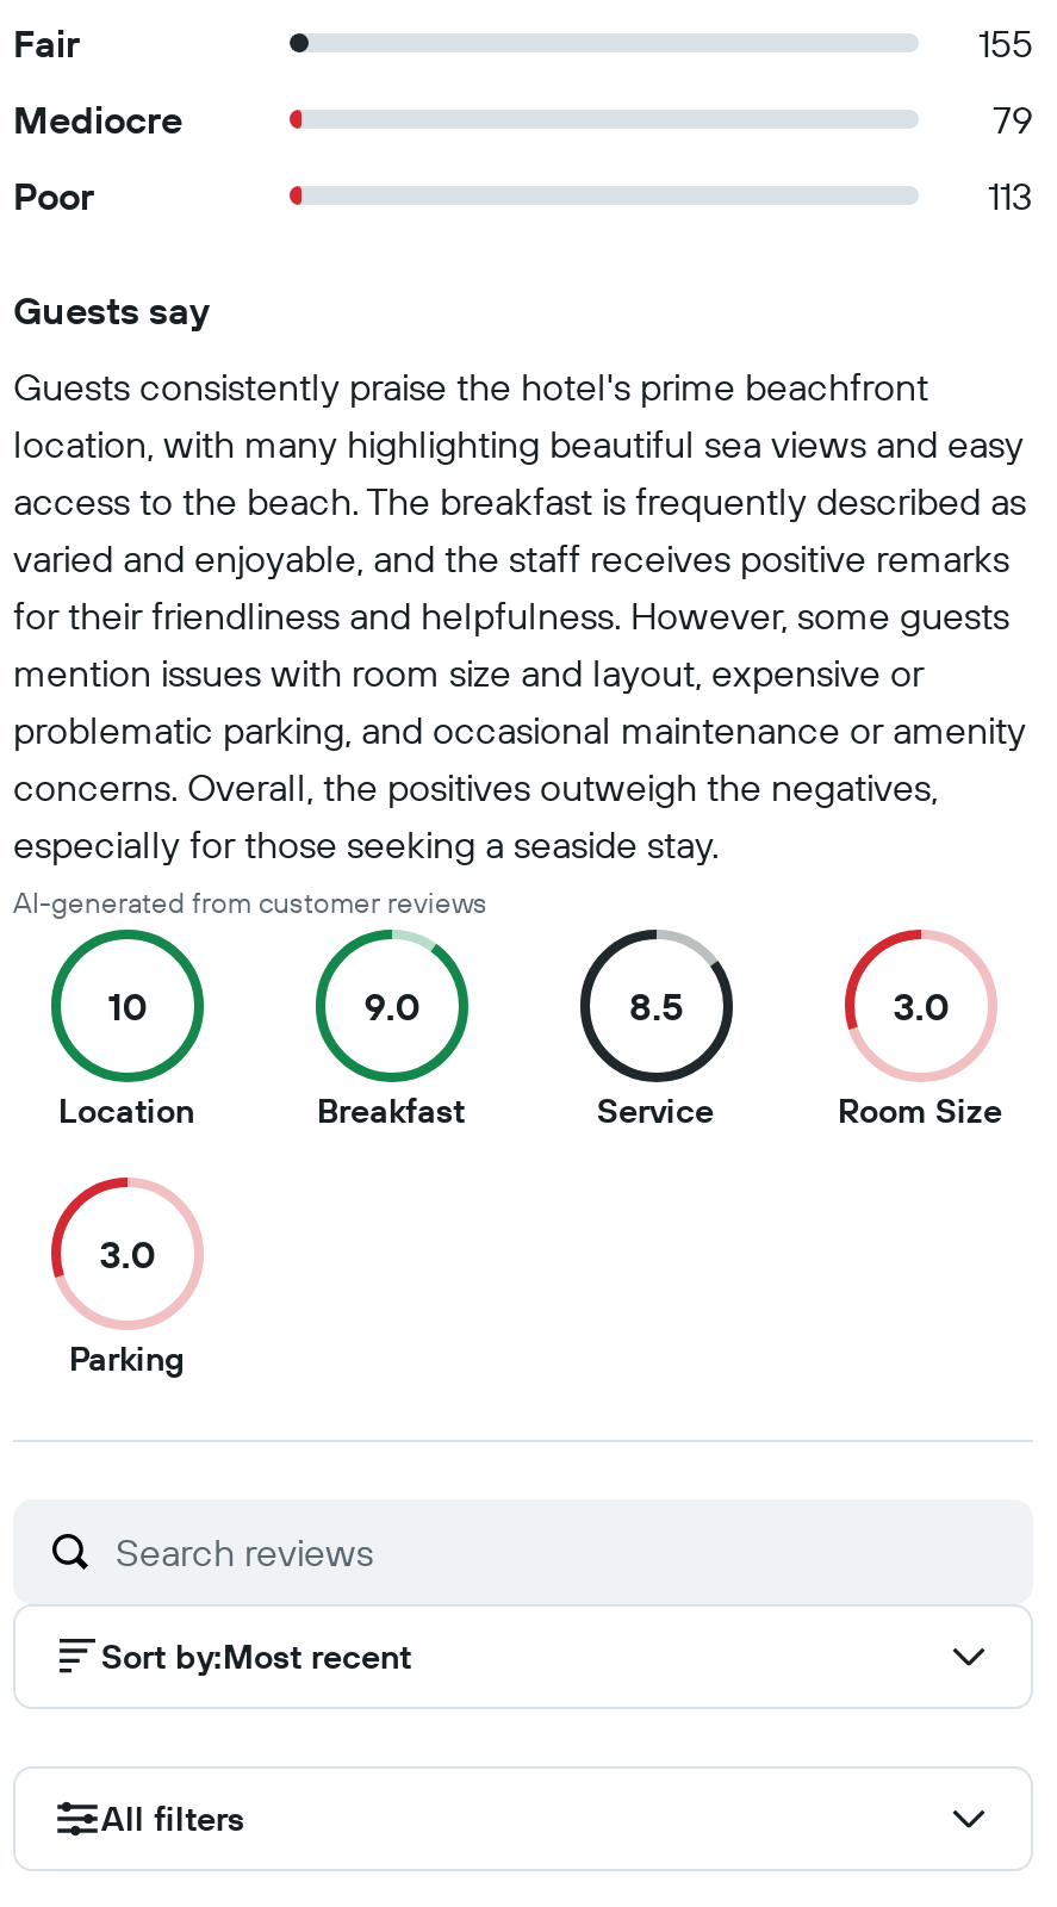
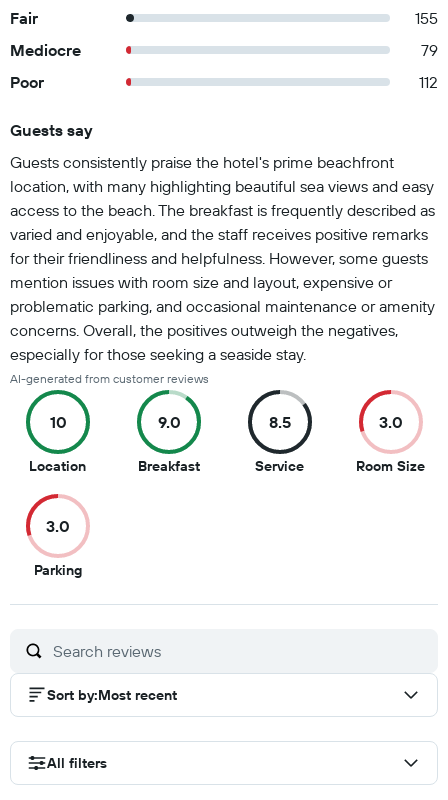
[988,172,1033,219] 113 -> [419,72,438,92] 112

